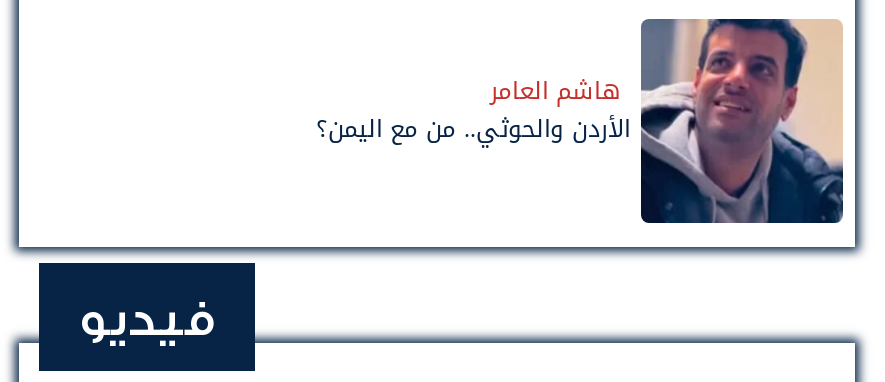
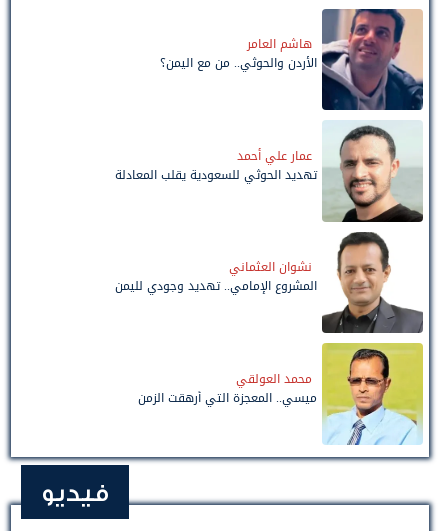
none -> [114,123,424,223] [image] | عمار علي أحمد | تهديد الحوثي للسعودية يقلب المعادلة
none -> [114,231,424,334] [image] | نشوان العثماني | المشروع الإمامي.. تهديد وجودي لليمن
none -> [137,342,423,446] [image] | محمد العولقي | ميسي.. المعجزة التي أرهقت الزمن

